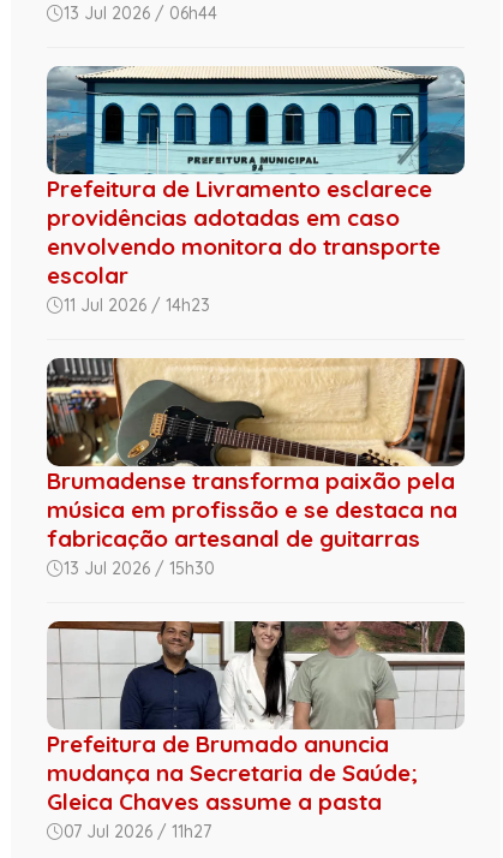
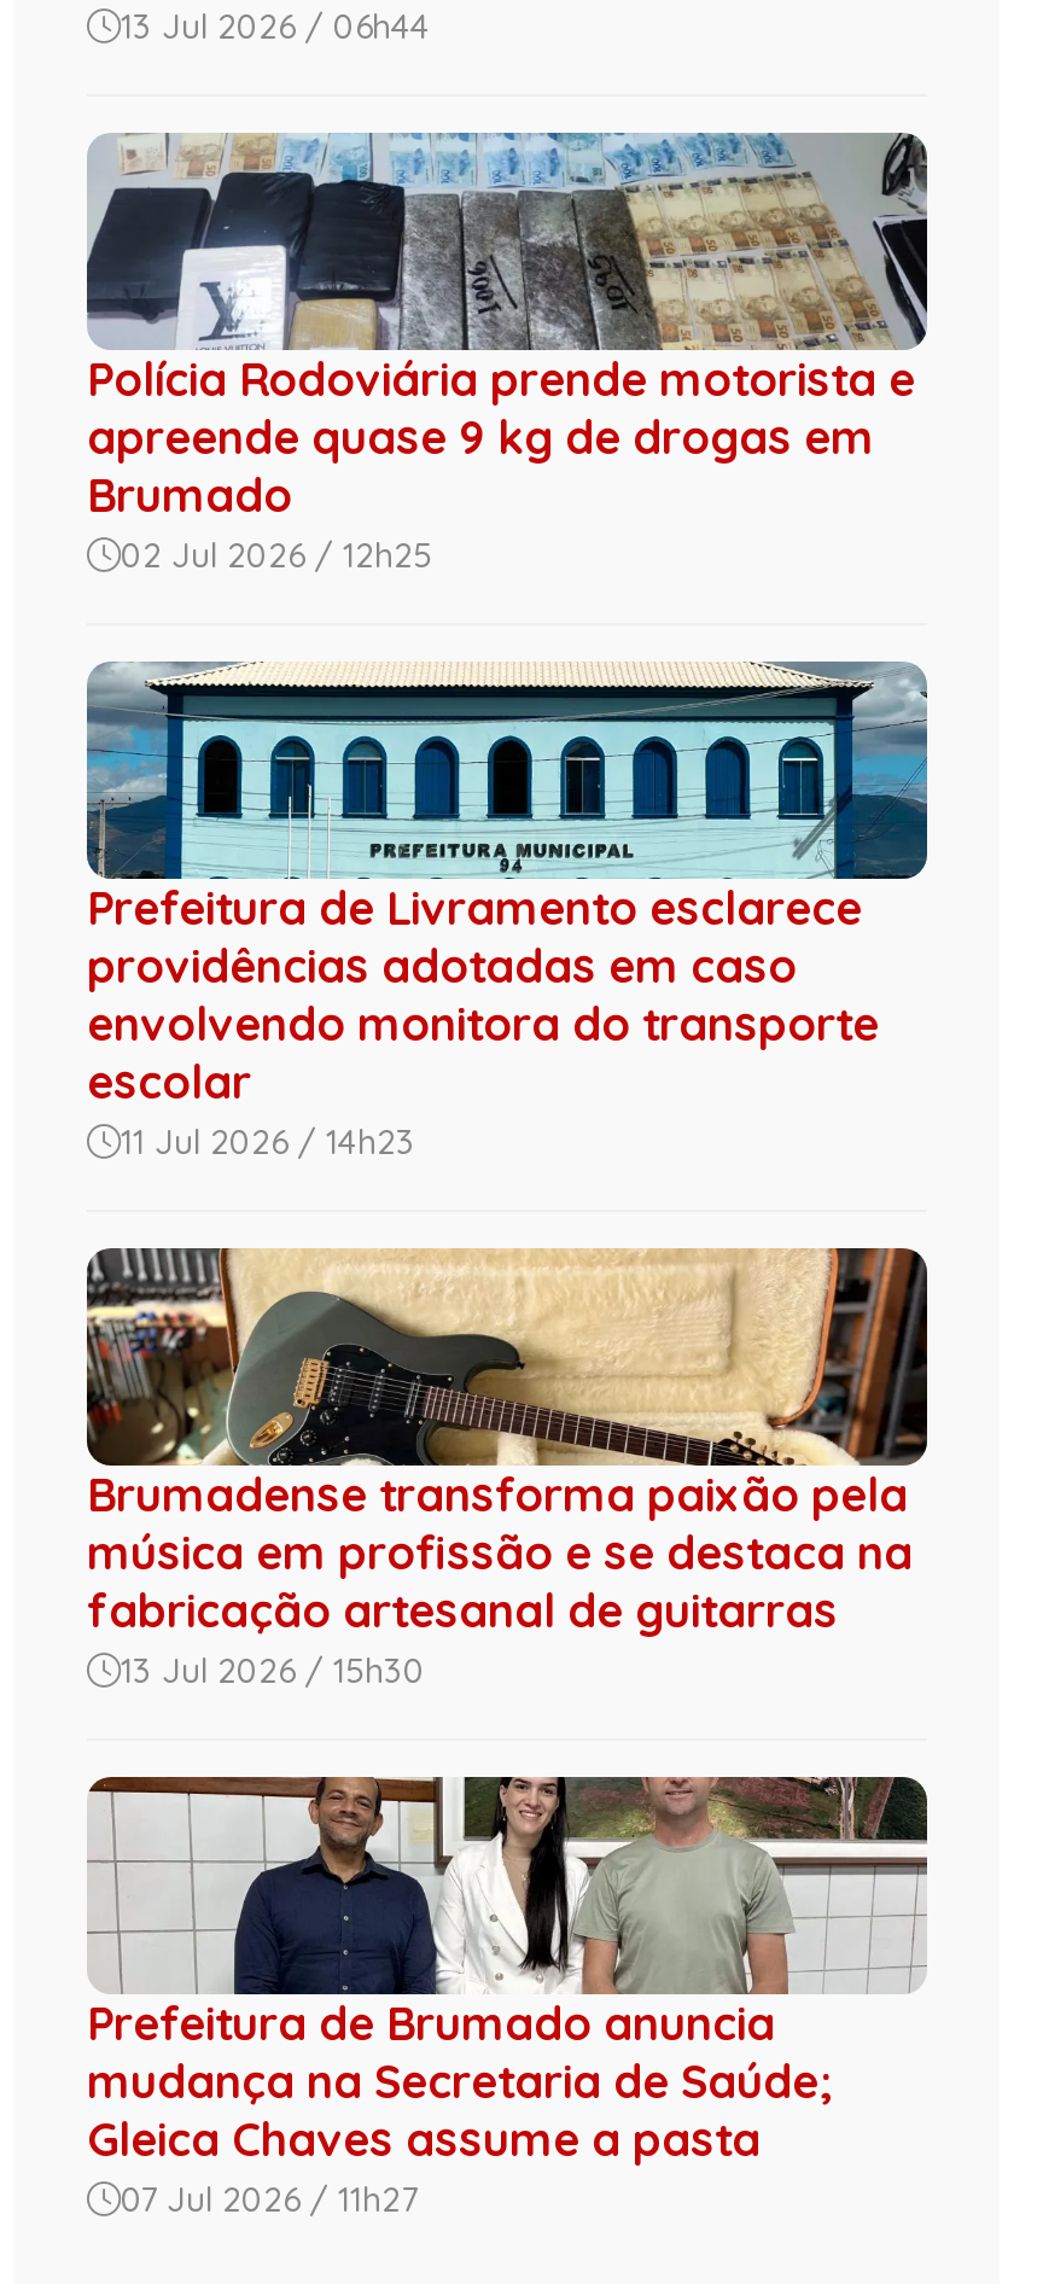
none -> [87,130,930,577] [image] | Polícia Rodoviária prende motorista e | apreende quase 9 kg de drogas em | Brumado | 02 Jul 2026 / 12h25

